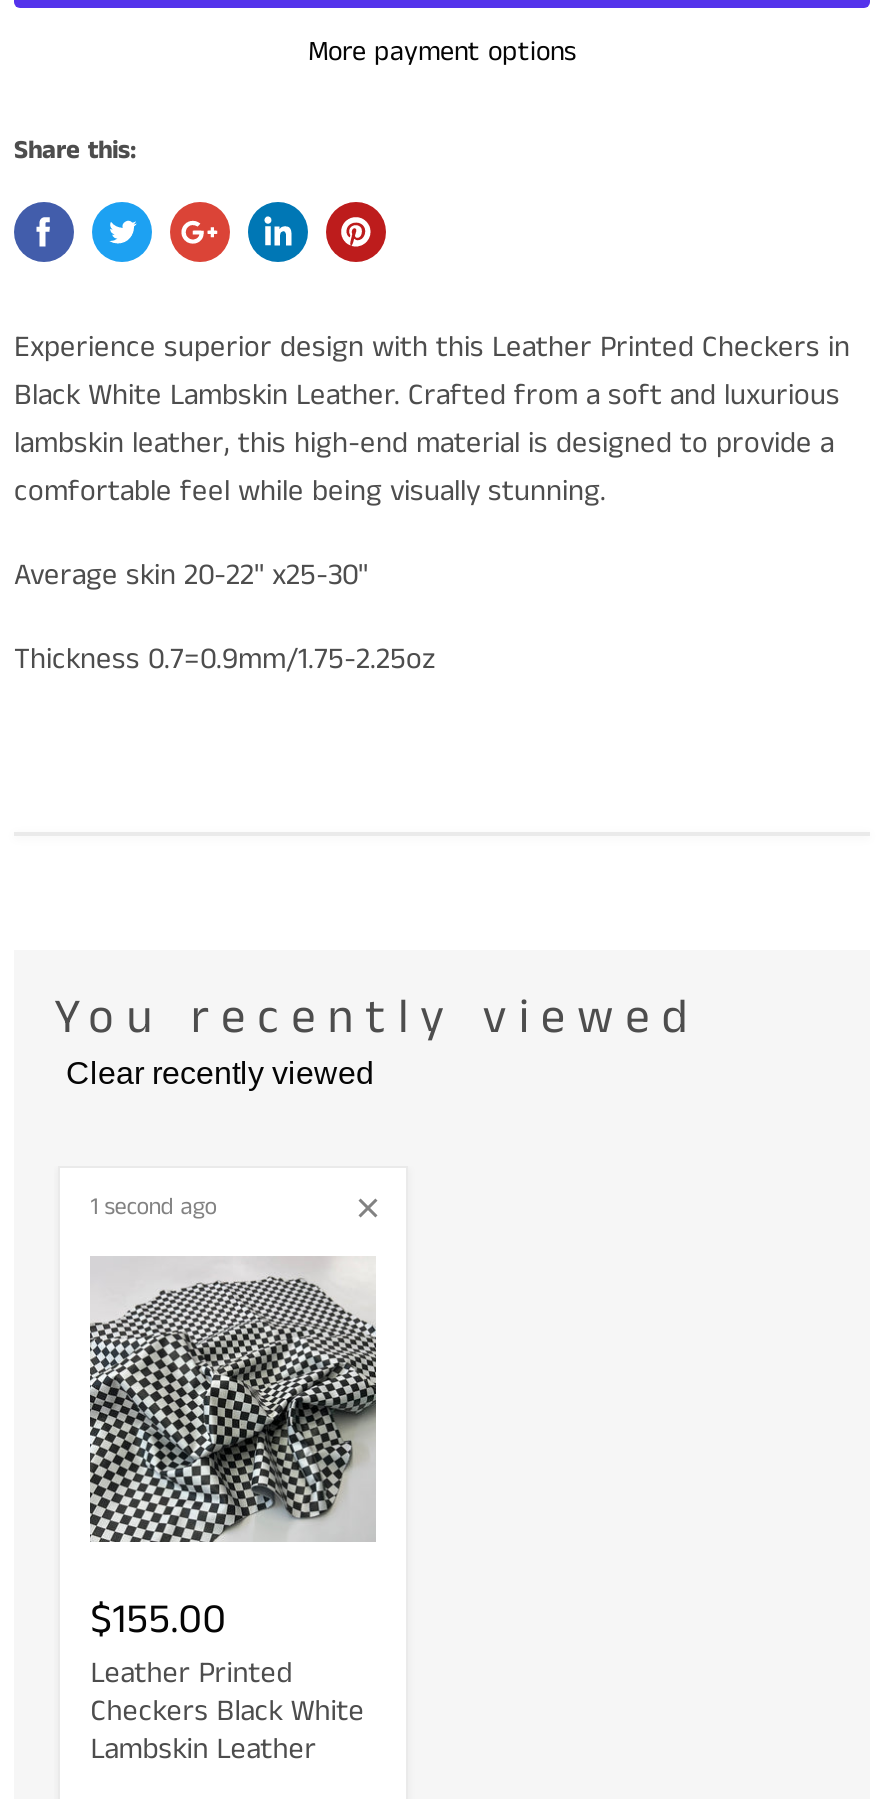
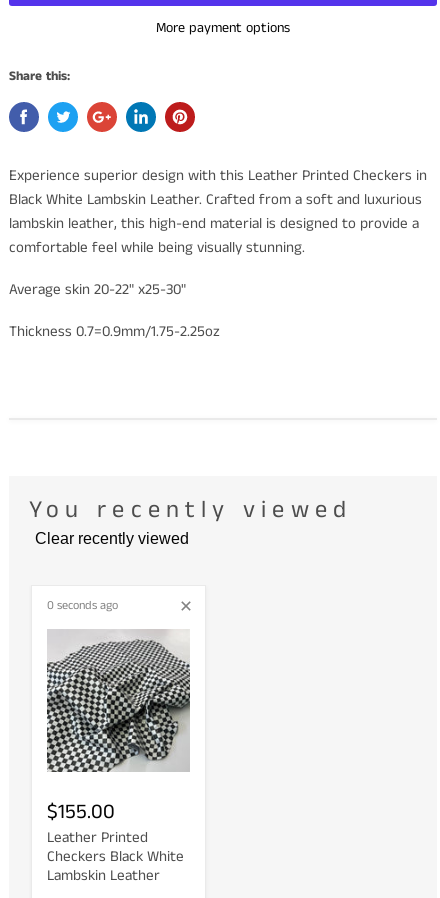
[90,1190,216,1224] 1 second ago -> [47,597,118,614] 0 seconds ago

